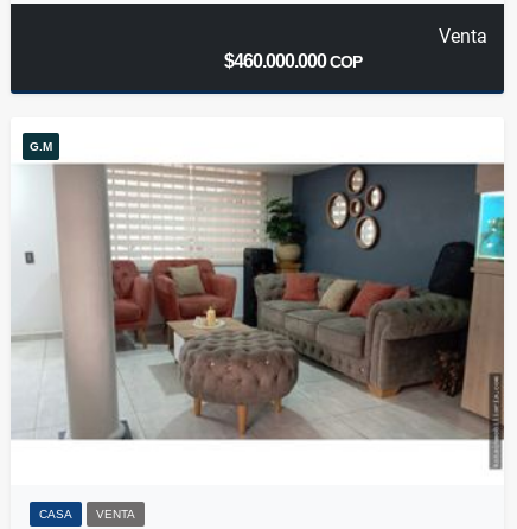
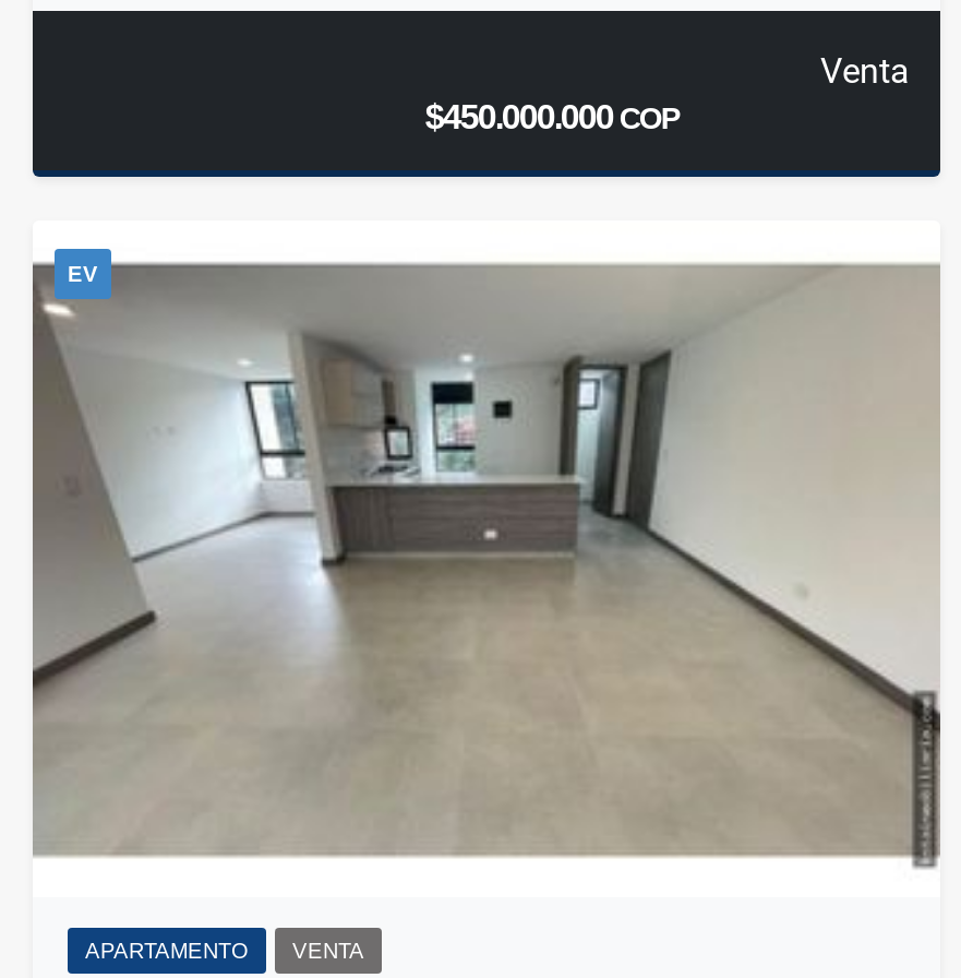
[224,51,361,71] $460.000.000 COP -> [425,99,678,136] $450.000.000 COP
[11,140,505,463] [image] | G.M -> [31,262,942,858] [image] | EV
[39,508,72,521] CASA -> [85,939,249,963] APARTAMENTO

